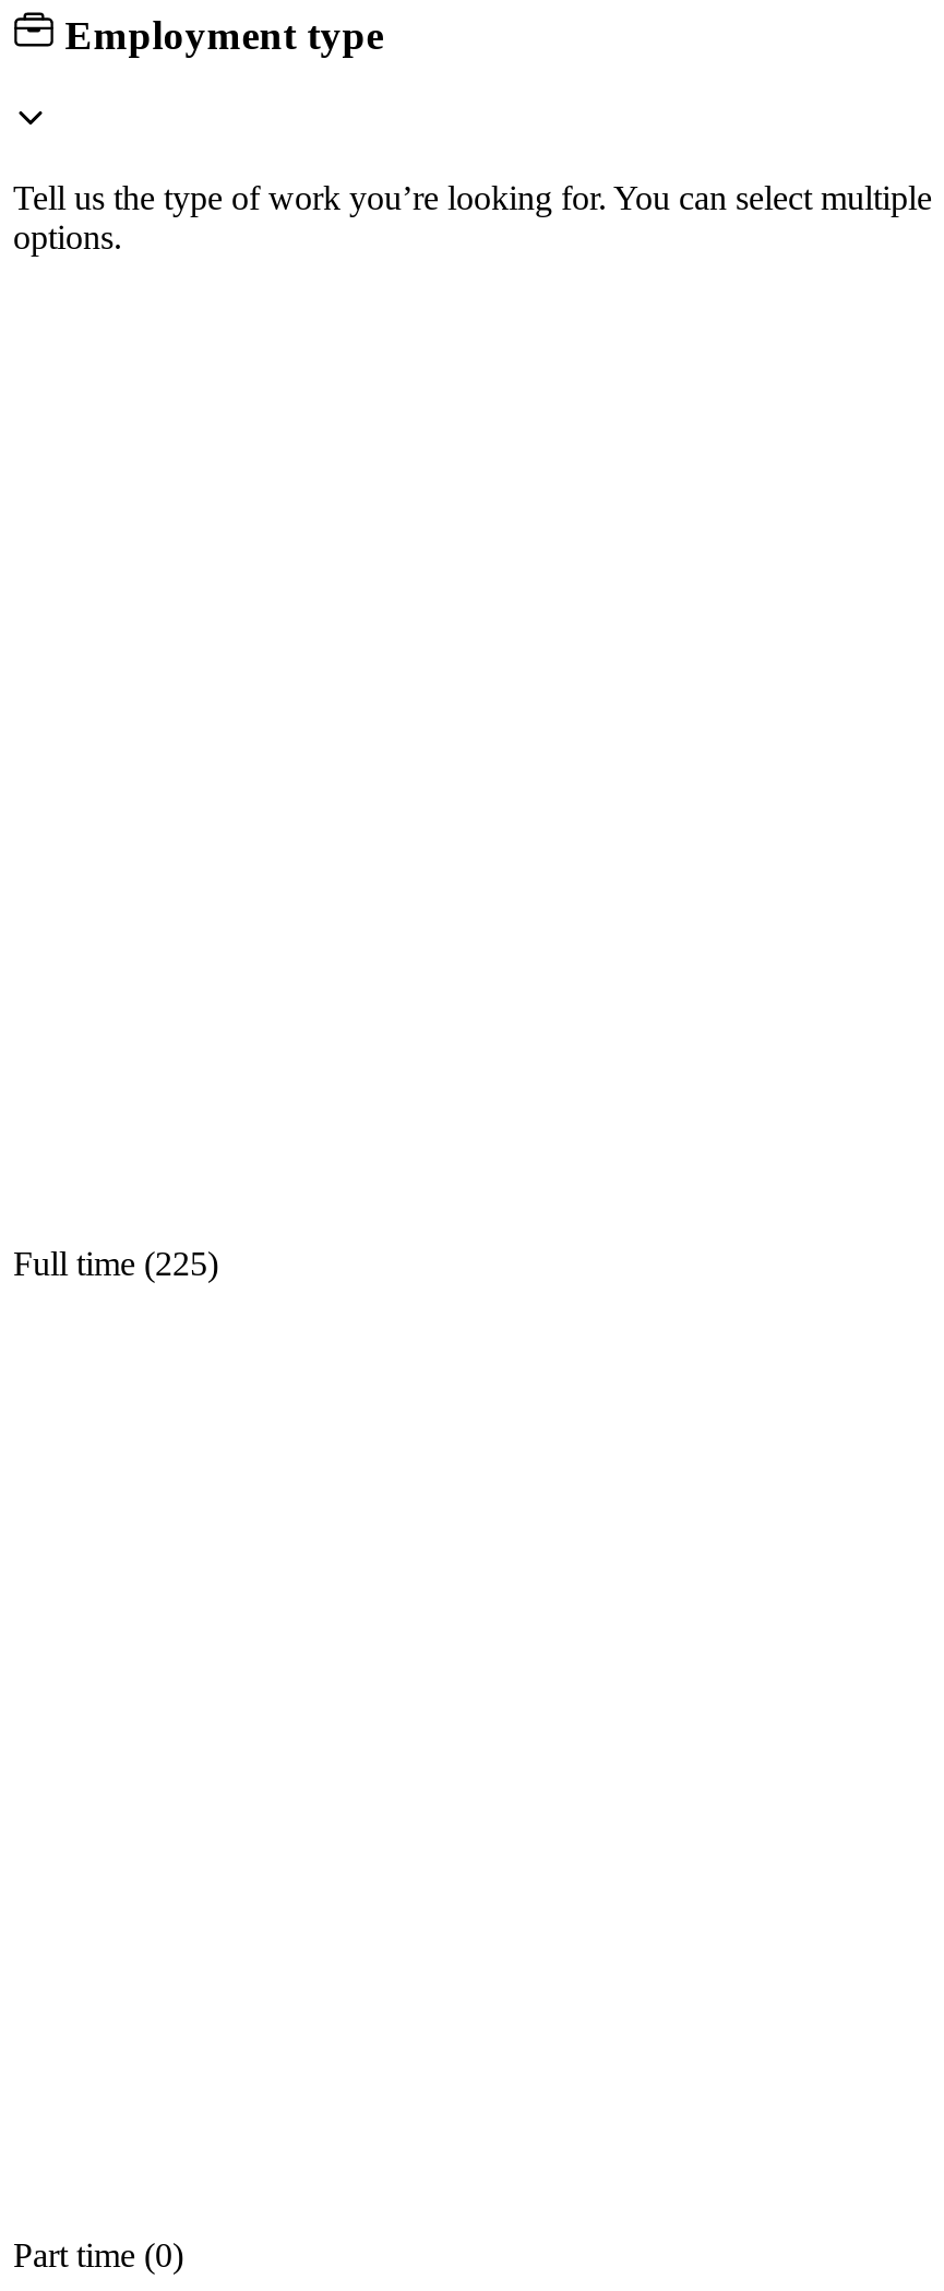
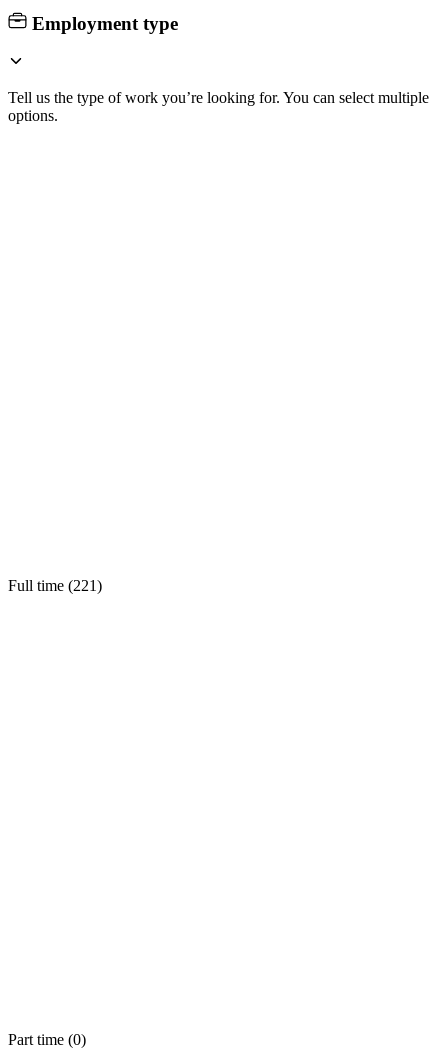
[13,1246,218,1283] Full time (225) -> [8,577,102,594] Full time (221)

